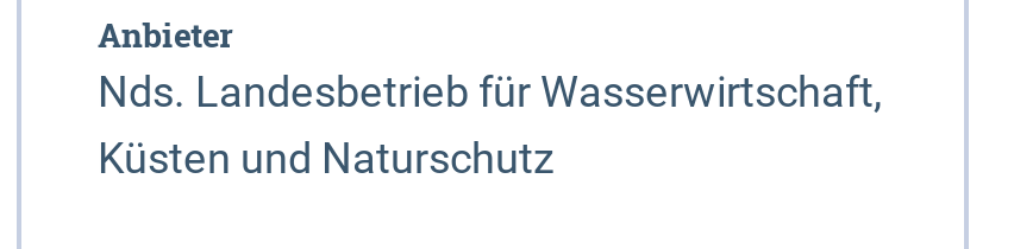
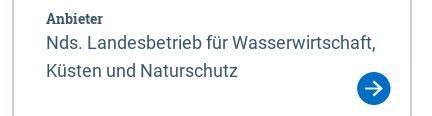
none -> [356,71,392,106] [image]

